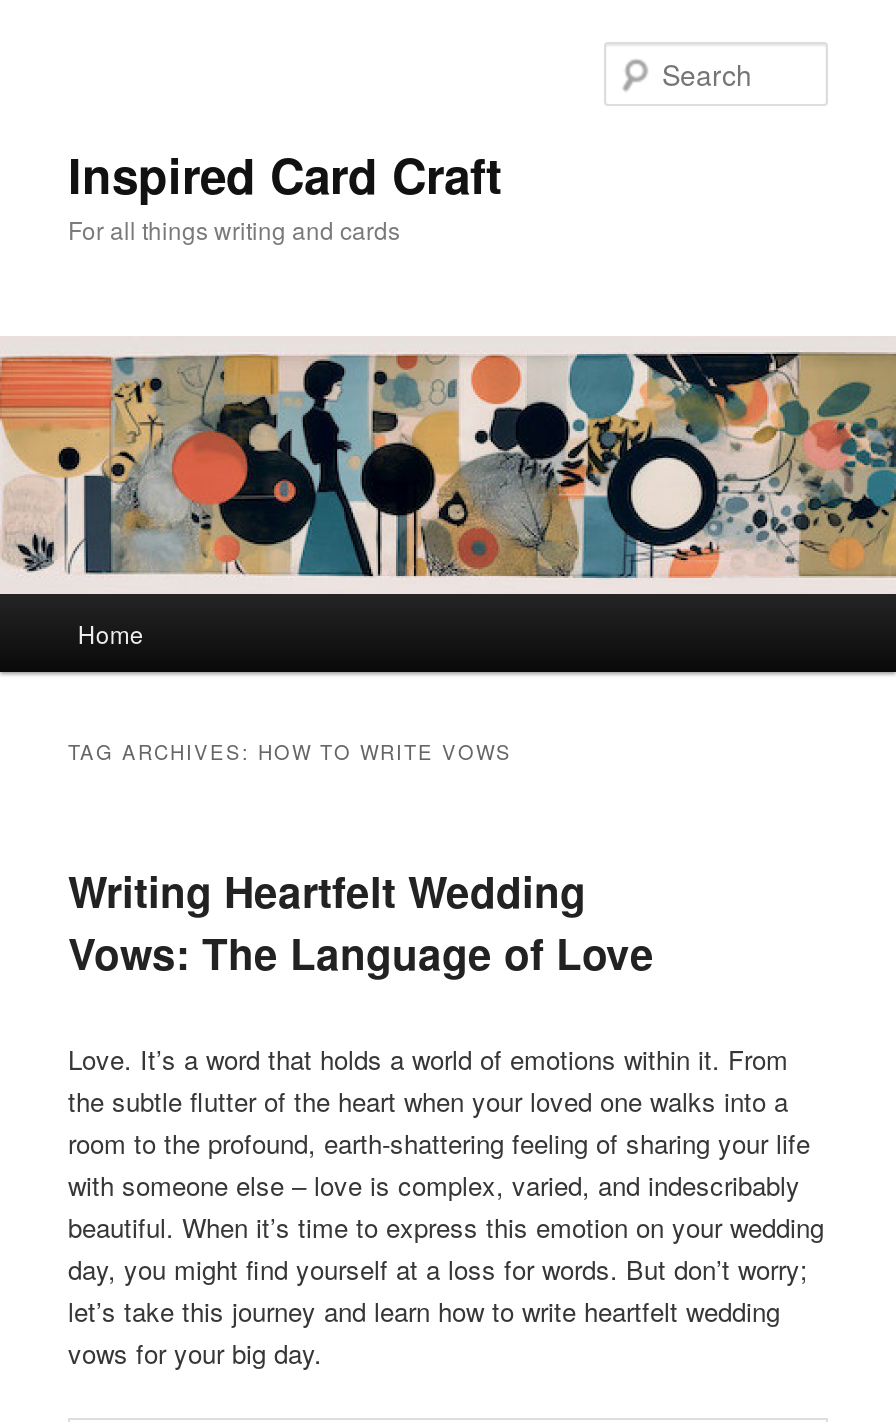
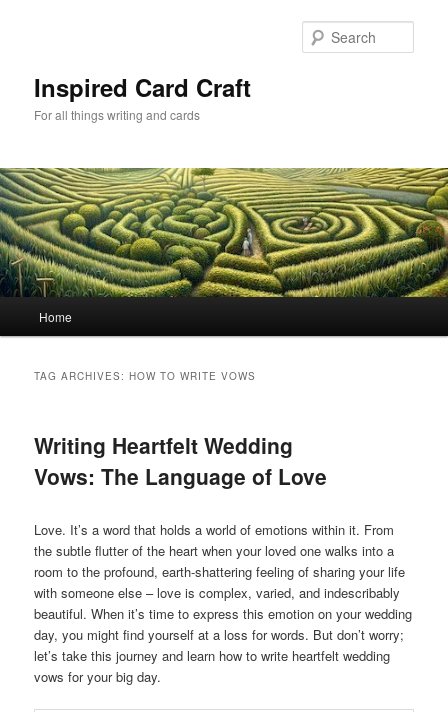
[6,336,890,596] [image] -> [3,167,445,298] [image]

